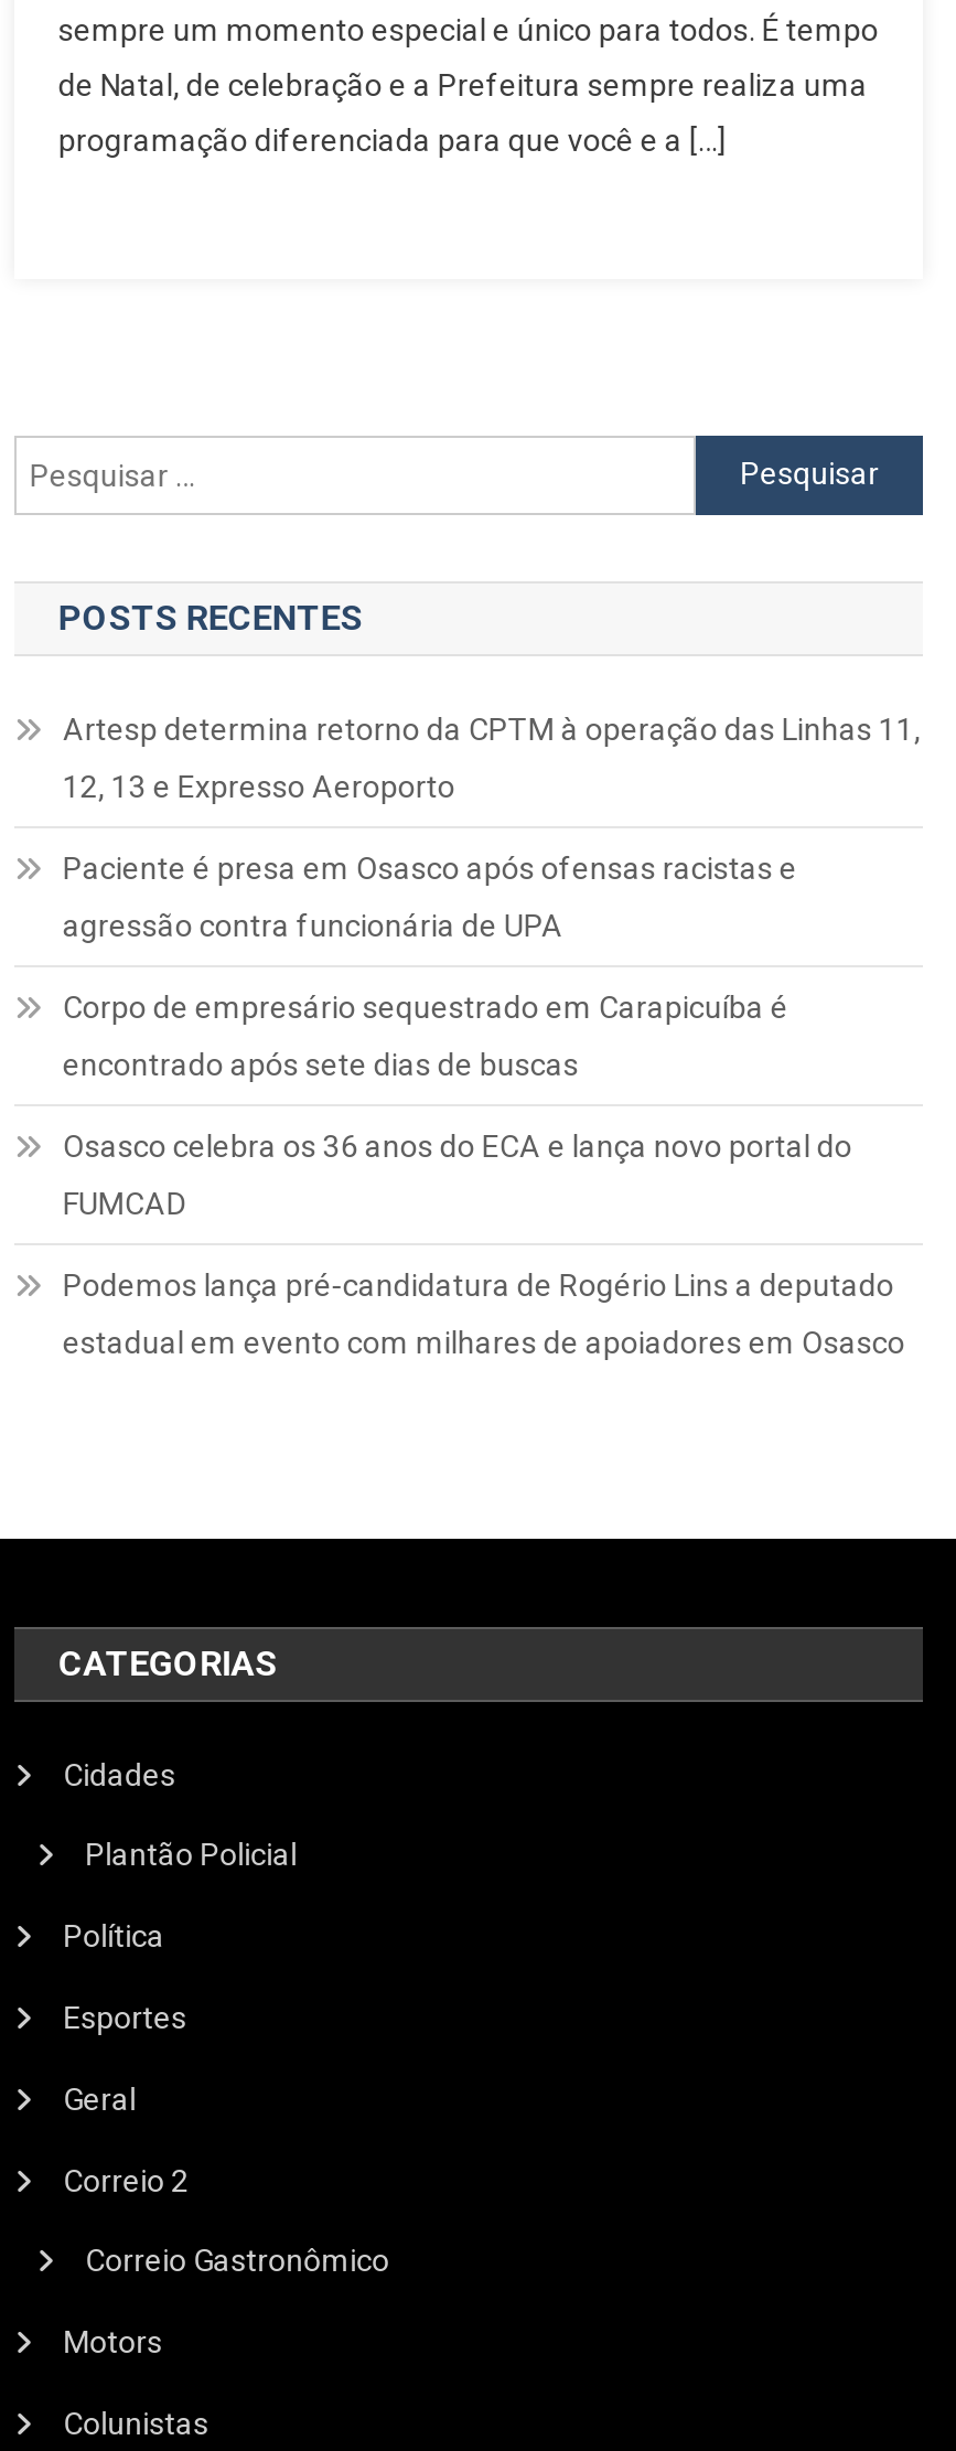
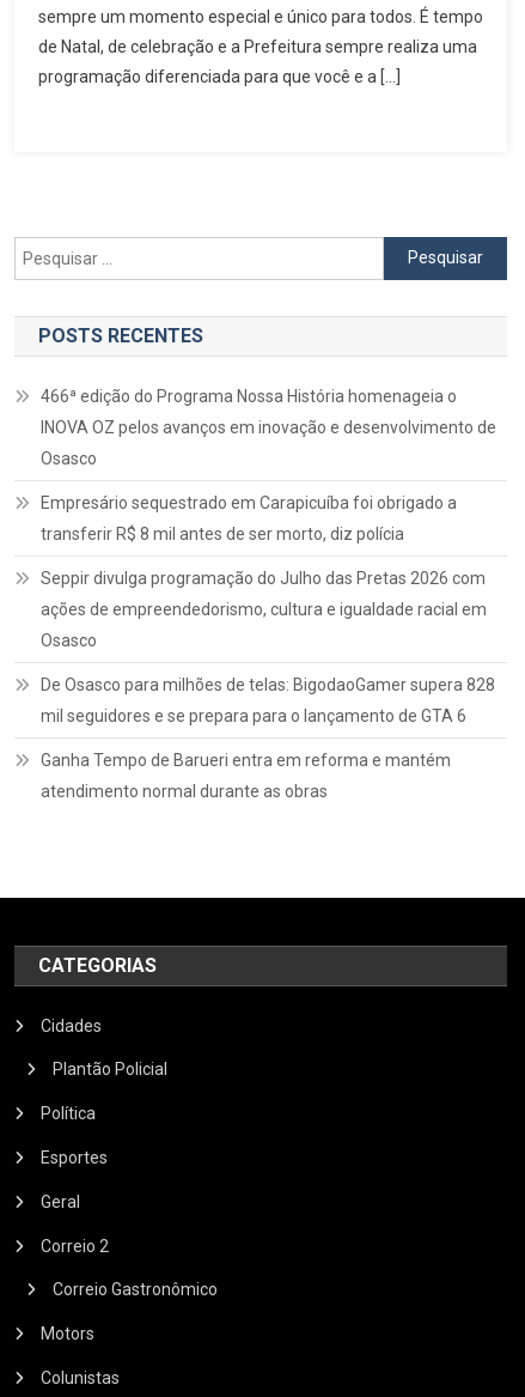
[63,711,920,1359] Artesp determina retorno da CPTM à operação das Linhas 11, | 12, 13 e Expresso Aeroporto | Paciente é presa em Osasco após ofensas racistas e | agressão contra funcionária de UPA | Corpo de empresário sequestrado em Carapicuíba é | encontrado após sete dias de buscas | Osasco celebra os 36 anos do ECA e lança novo portal do | FUMCAD | Podemos lança pré-candidatura de Rogério Lins a deputado | estadual em evento com milhares de apoiadores em Osasco -> [41,386,496,800] 466ª edição do Programa Nossa História homenageia o | INOVA OZ pelos avanços em inovação e desenvolvimento de | Osasco | Empresário sequestrado em Carapicuíba foi obrigado a | transferir R$ 8 mil antes de ser morto, diz polícia | Seppir divulga programação do Julho das Pretas 2026 com | ações de empreendedorismo, cultura e igualdade racial em | Osasco | De Osasco para milhões de telas: BigodaoGamer supera 828 | mil seguidores e se prepara para o lançamento de GTA 6 | Ganha Tempo de Barueri entra em reforma e mantém | atendimento normal durante as obras

